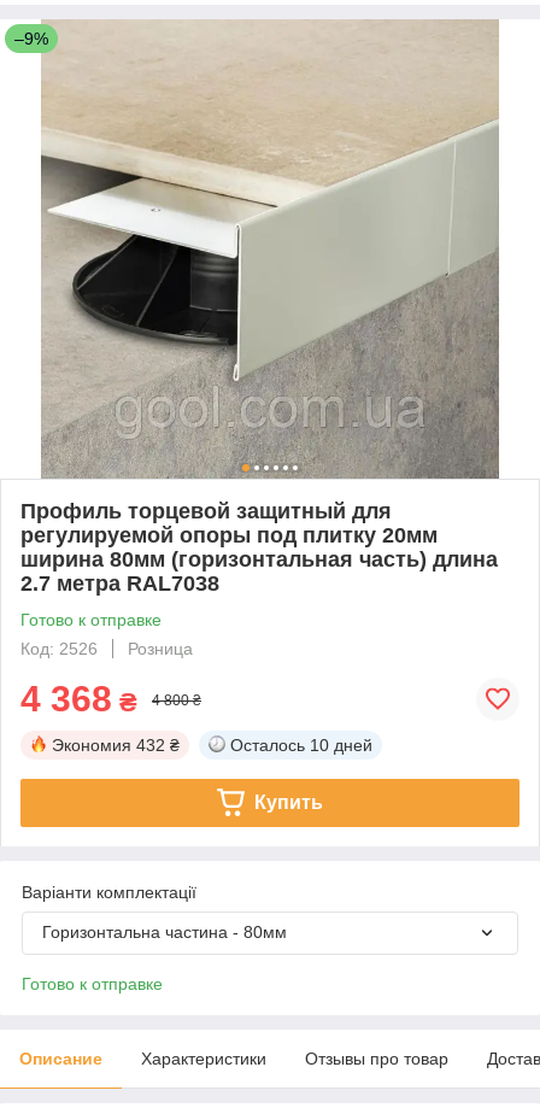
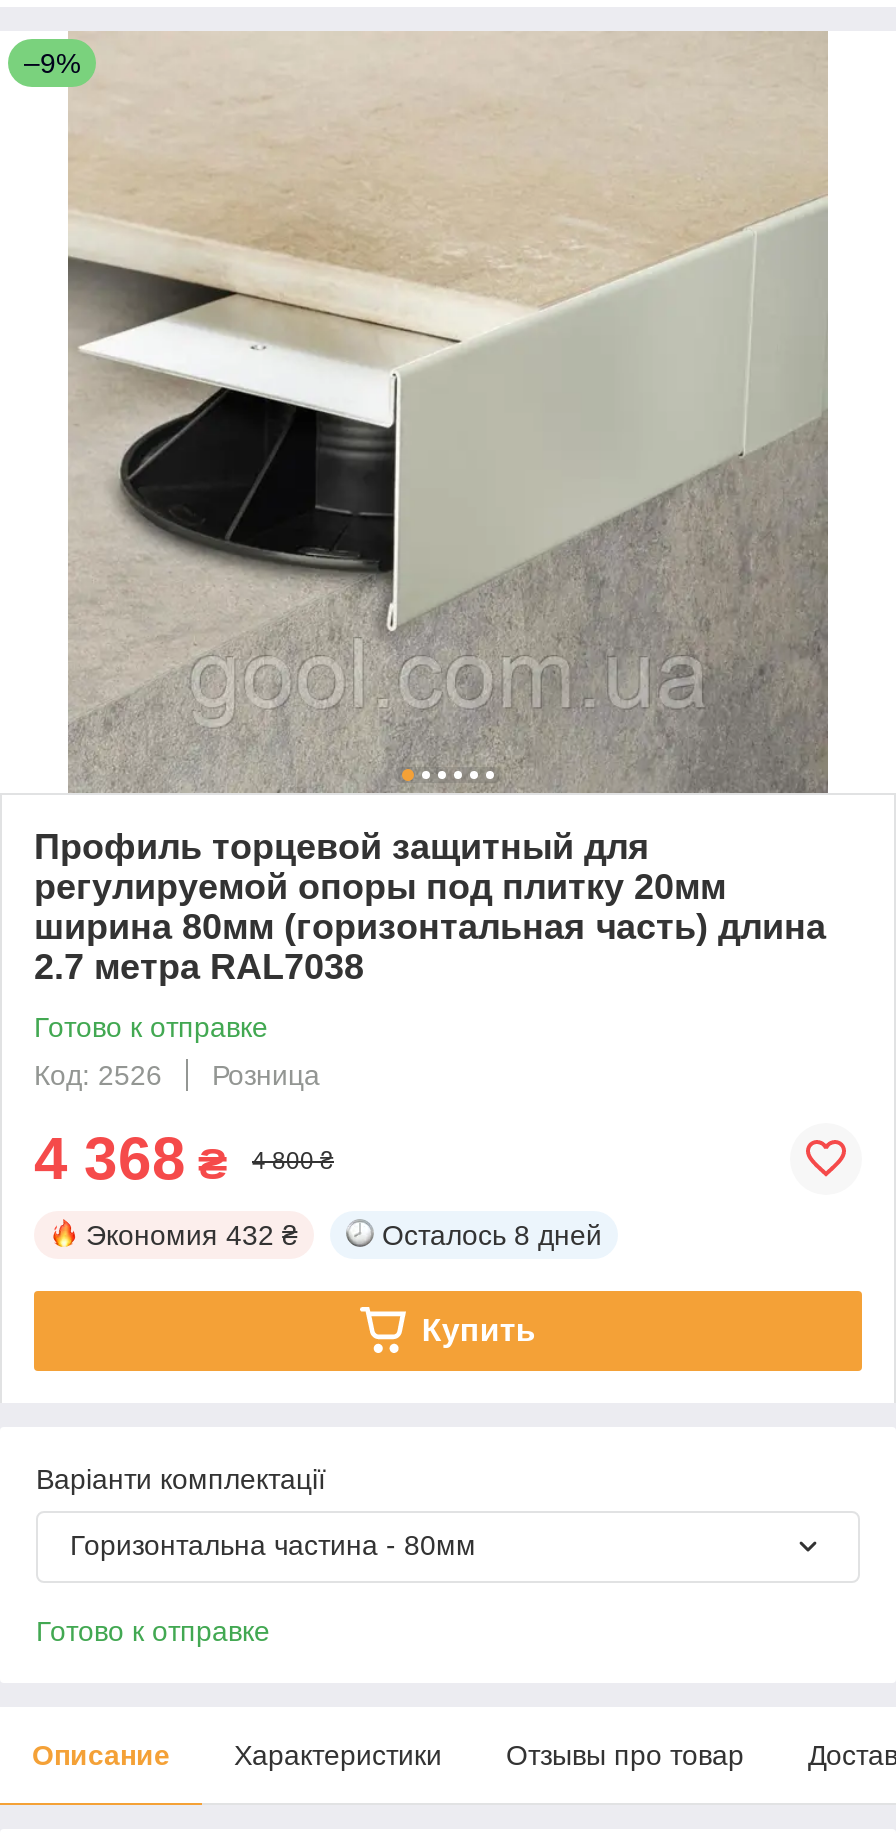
[230,735,372,755] Осталось 10 дней -> [382,1219,602,1251] Осталось 8 дней

